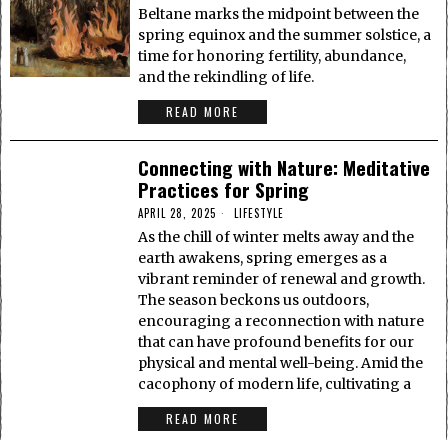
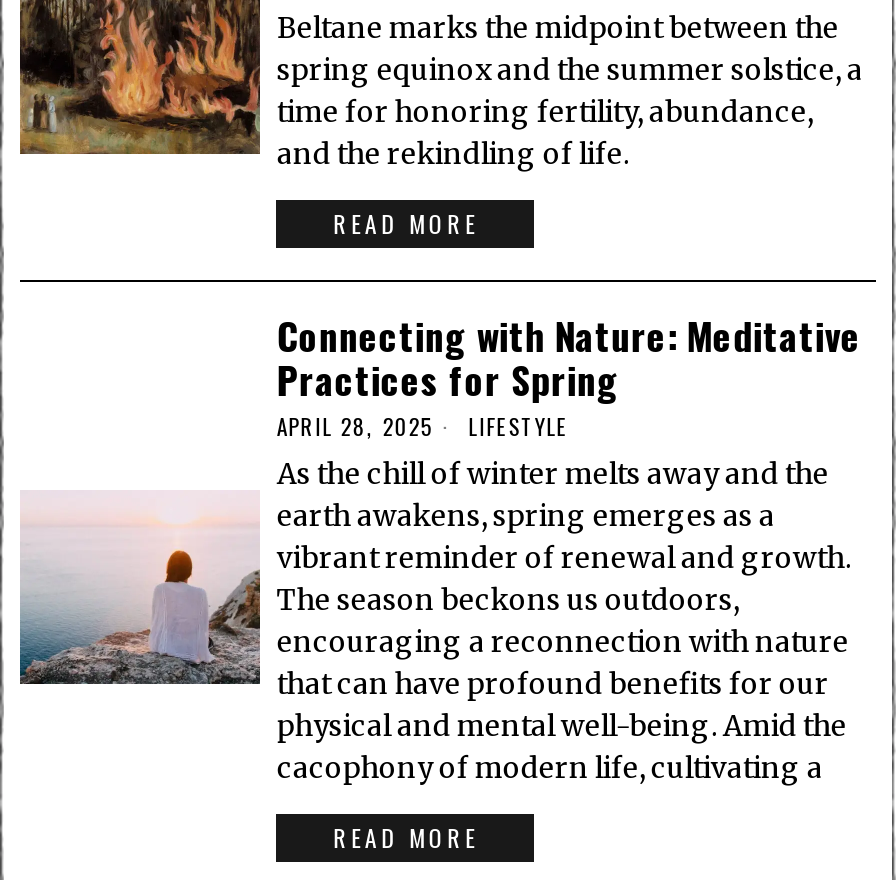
none -> [18,492,262,686] [image]

